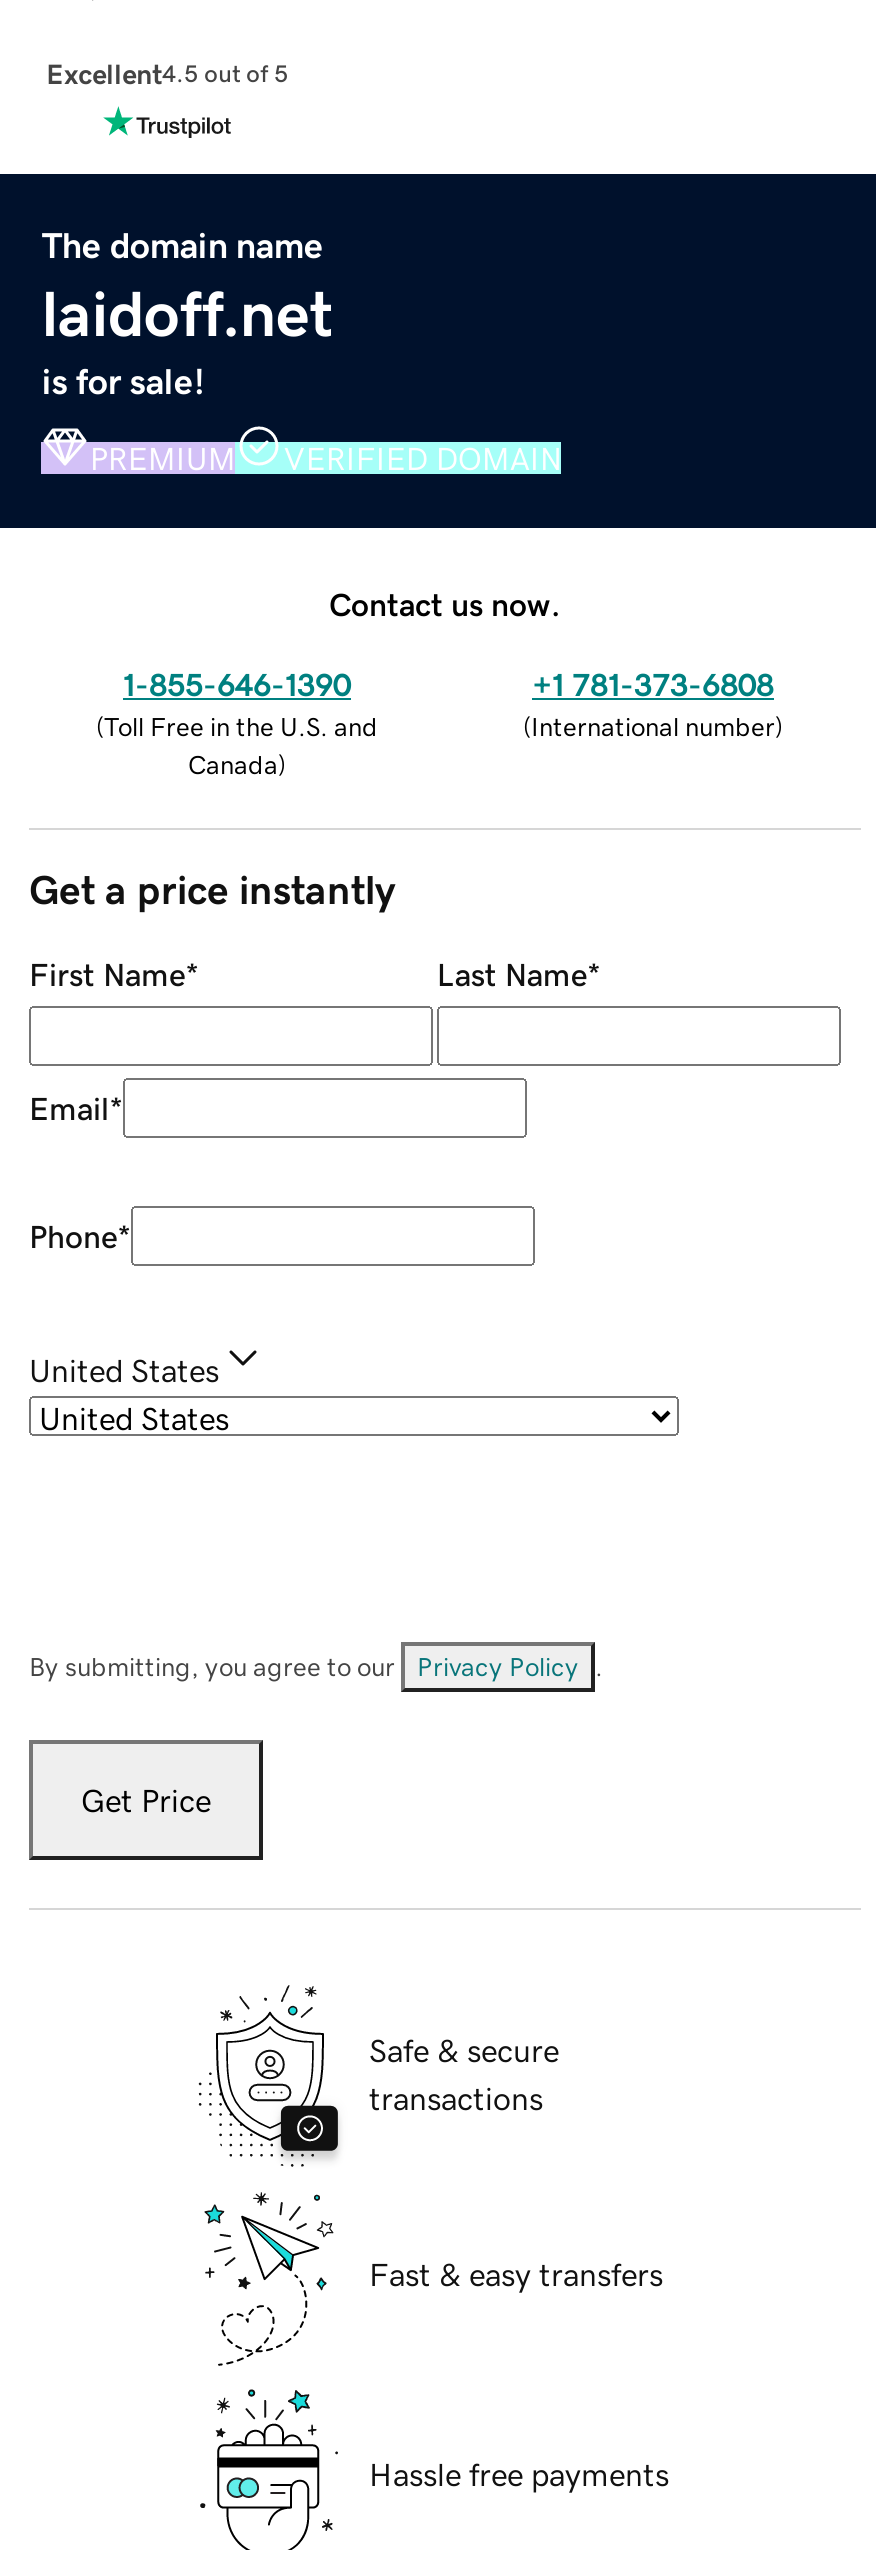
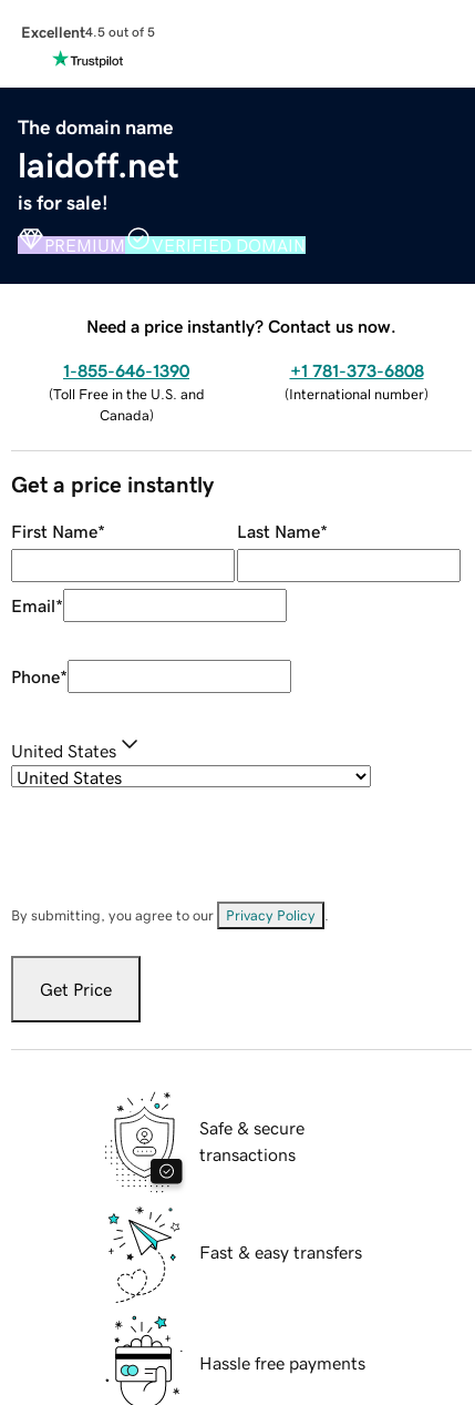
[329,587,561,619] Contact us now. -> [86,317,396,334] Need a price instantly? Contact us now.

